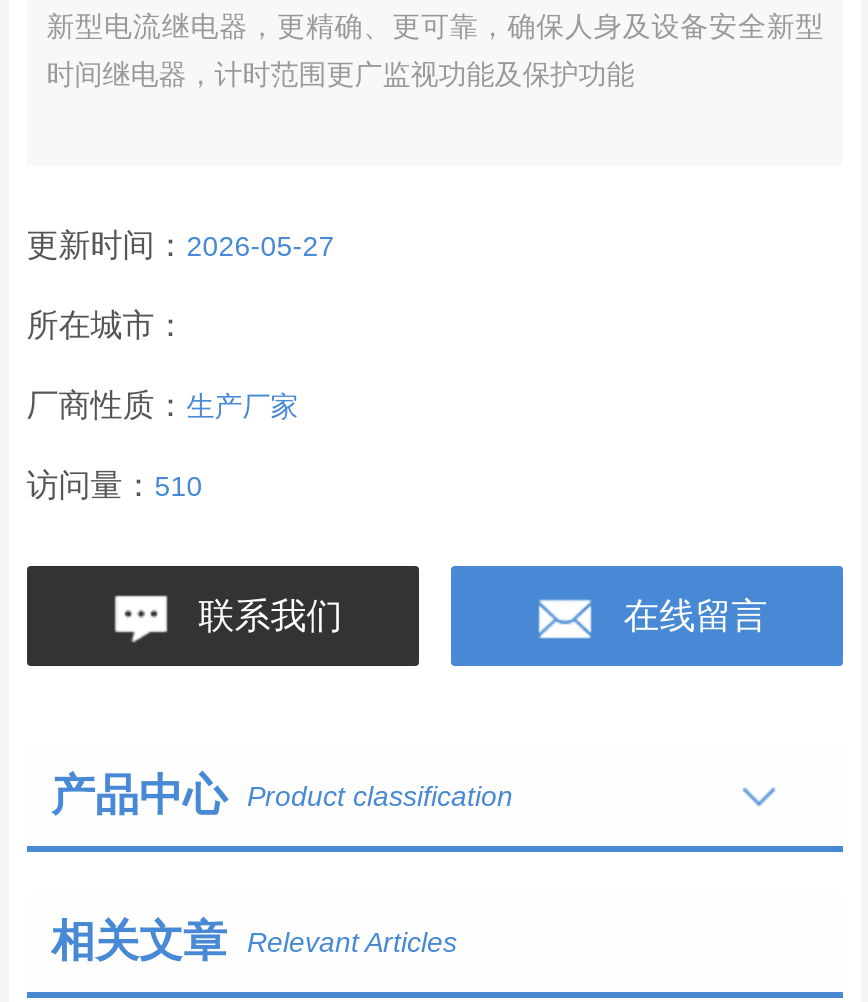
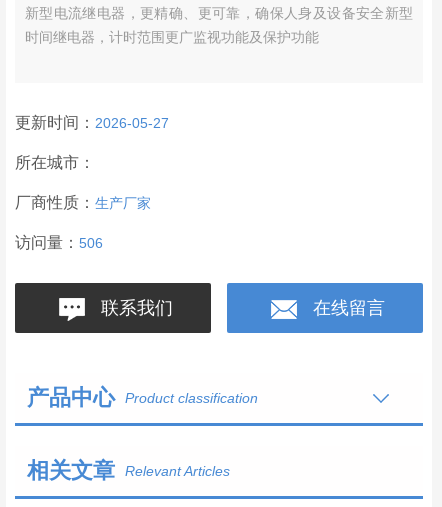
[26,467,202,501] 访问量：510 -> [15,234,103,251] 访问量：506

